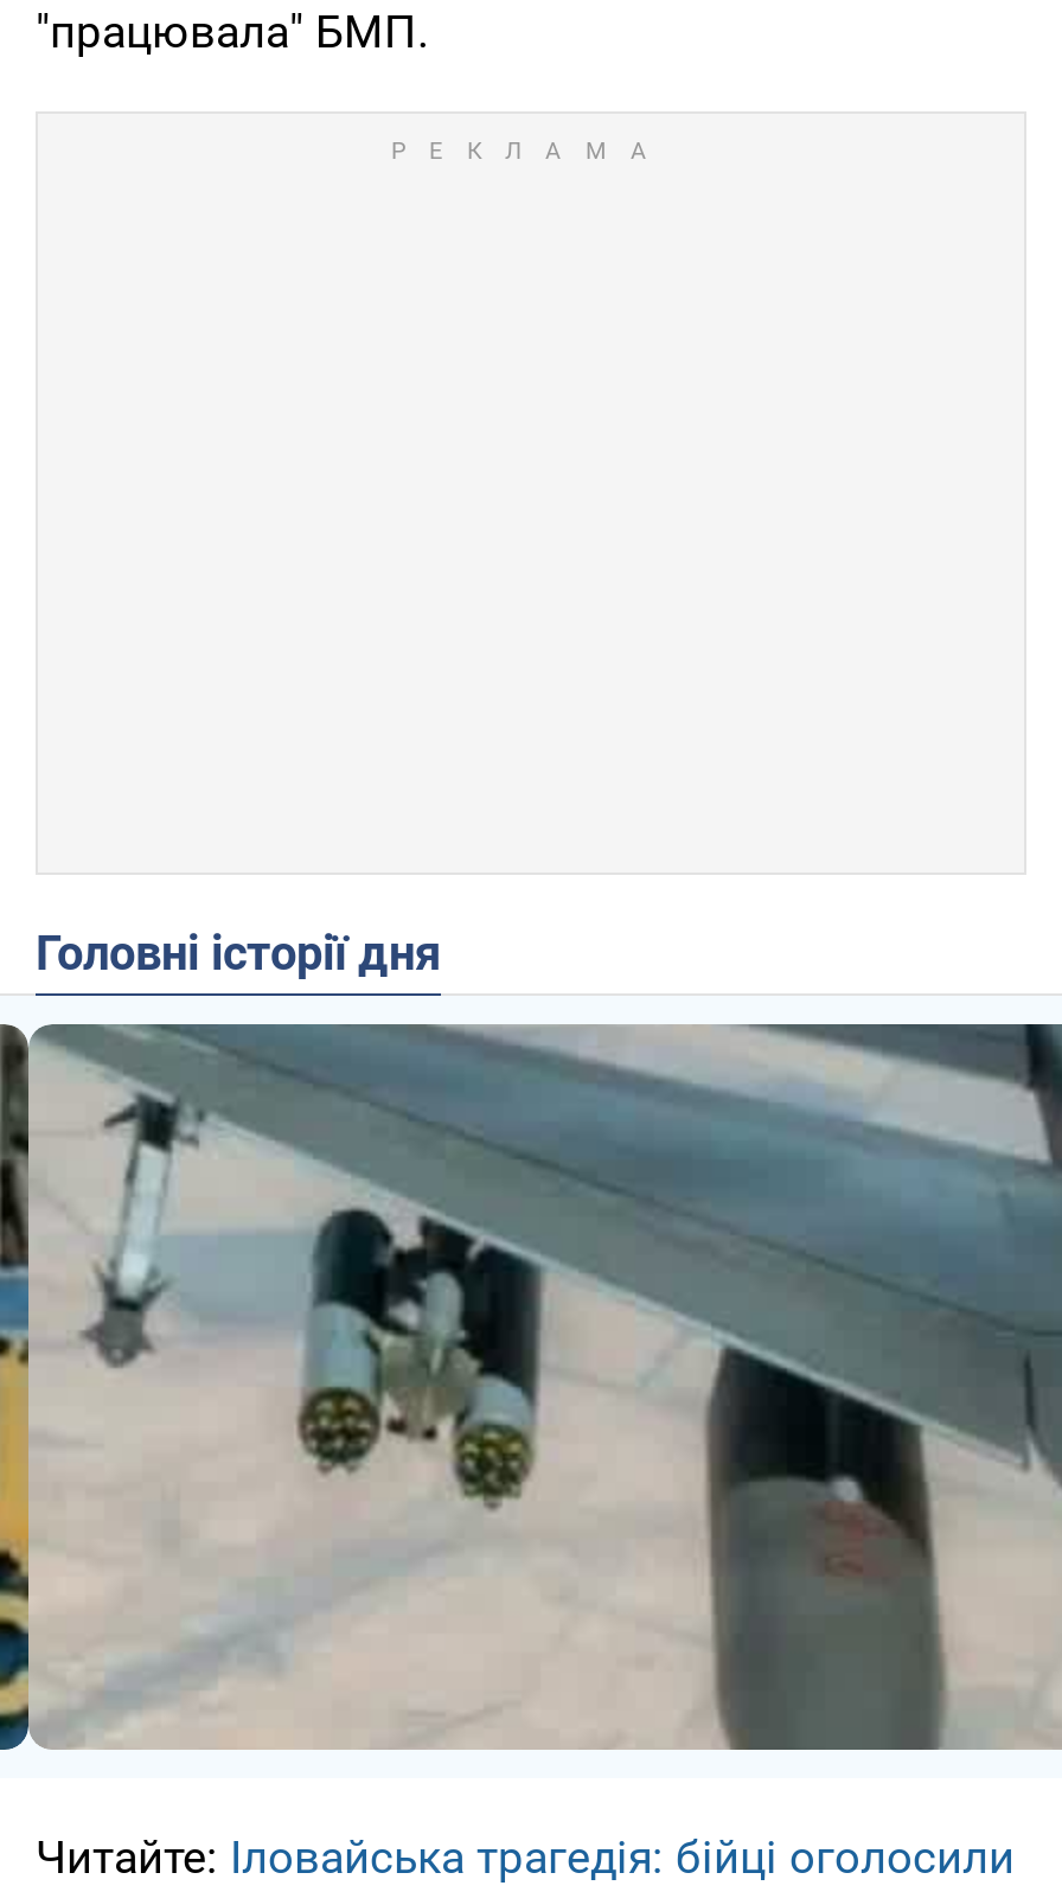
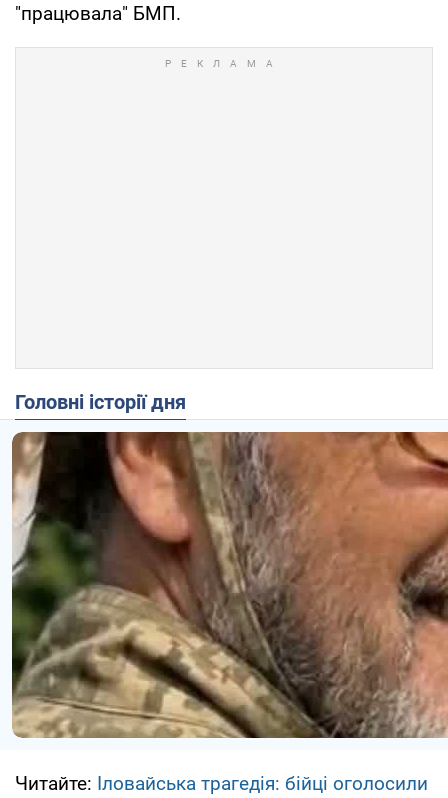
[7,1022,1055,1752] [image] -> [3,431,445,738] [image]

